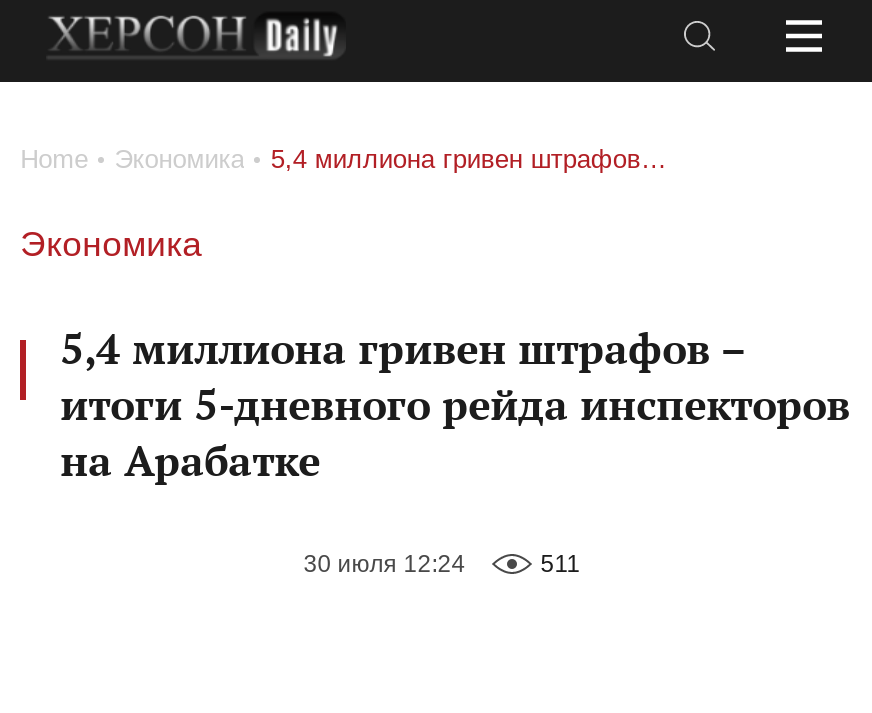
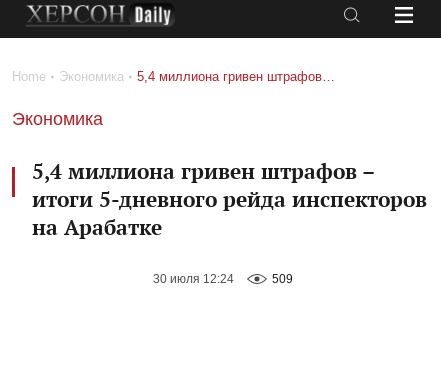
[540,550,580,578] 511 -> [272,272,293,286] 509

